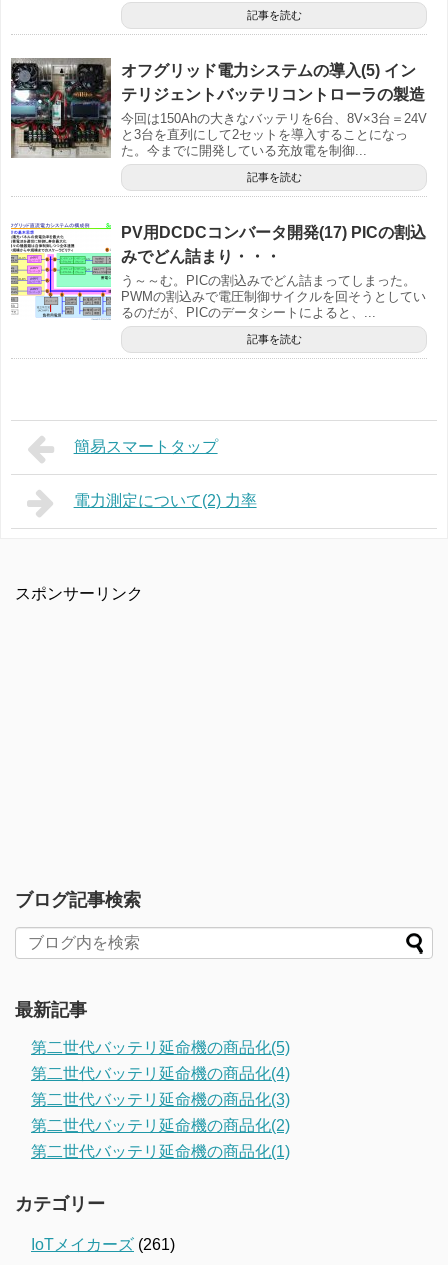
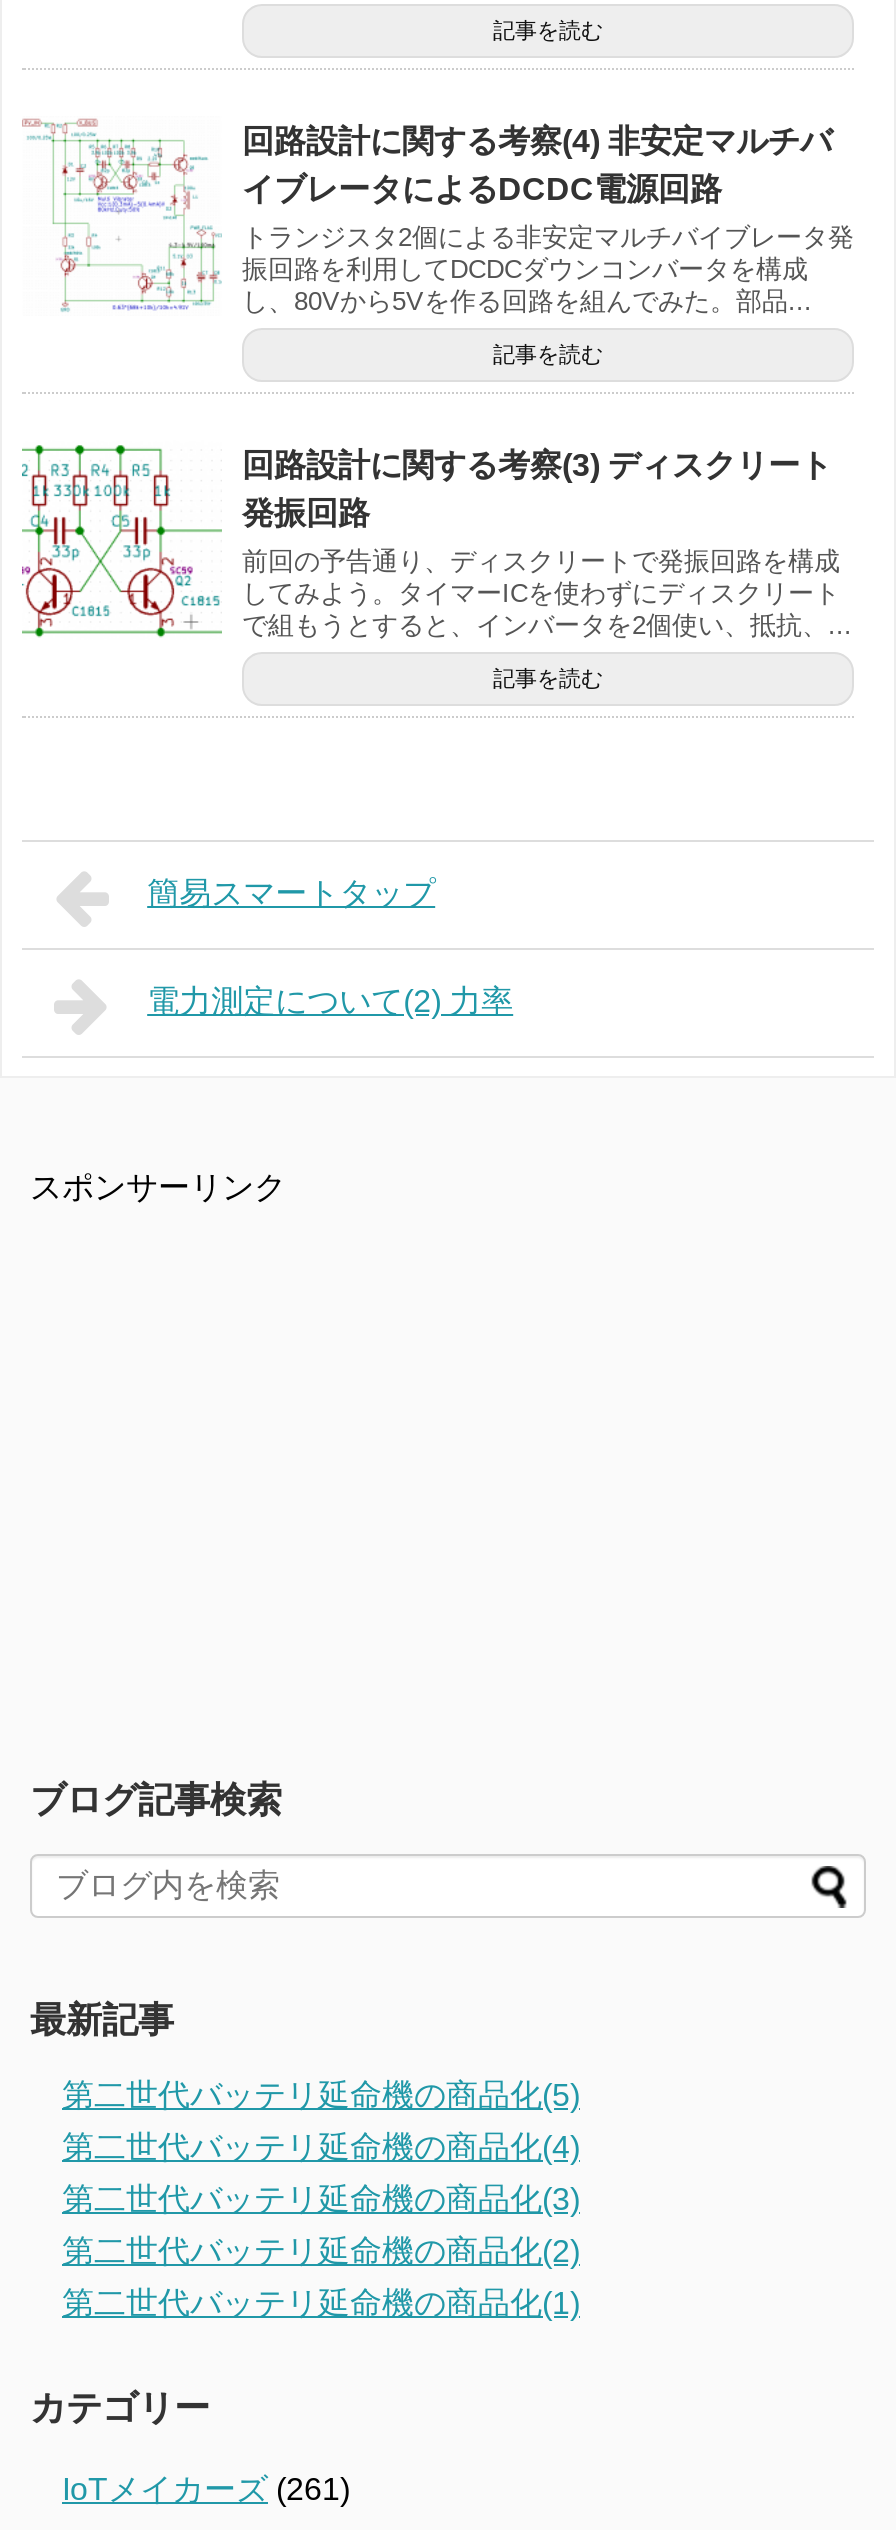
[10,57,425,159] [image] | オフグリッド電力システムの導入(5) イン | テリジェントバッテリコントローラの製造 -> [22,116,832,316] [image] | 回路設計に関する考察(4) 非安定マルチバ | イブレータによるDCDC電源回路
[121,111,427,158] 今回は150Ahの大きなバッテリを6台、8V×3台＝24V | と3台を直列にして2セットを導入することになっ | た。今までに開発している充放電を制御... -> [242,221,854,315] トランジスタ2個による非安定マルチバイブレータ発 | 振回路を利用してDCDCダウンコンバータを構成 | し、80Vから5Vを作る回路を組んでみた。部品...
[10,223,426,320] [image] | PV用DCDCコンバータ開発(17) PICの割込 | みでどん詰まり・・・ -> [20,444,832,640] [image] | 回路設計に関する考察(3) ディスクリート | 発振回路
[121,273,426,320] う～～む。PICの割込みでどん詰まってしまった。 | PWMの割込みで電圧制御サイクルを回そうとしてい | るのだが、PICのデータシートによると、... -> [242,545,852,639] 前回の予告通り、ディスクリートで発振回路を構成 | してみよう。タイマーICを使わずにディスクリート | で組もうとすると、インバータを2個使い、抵抗、...

